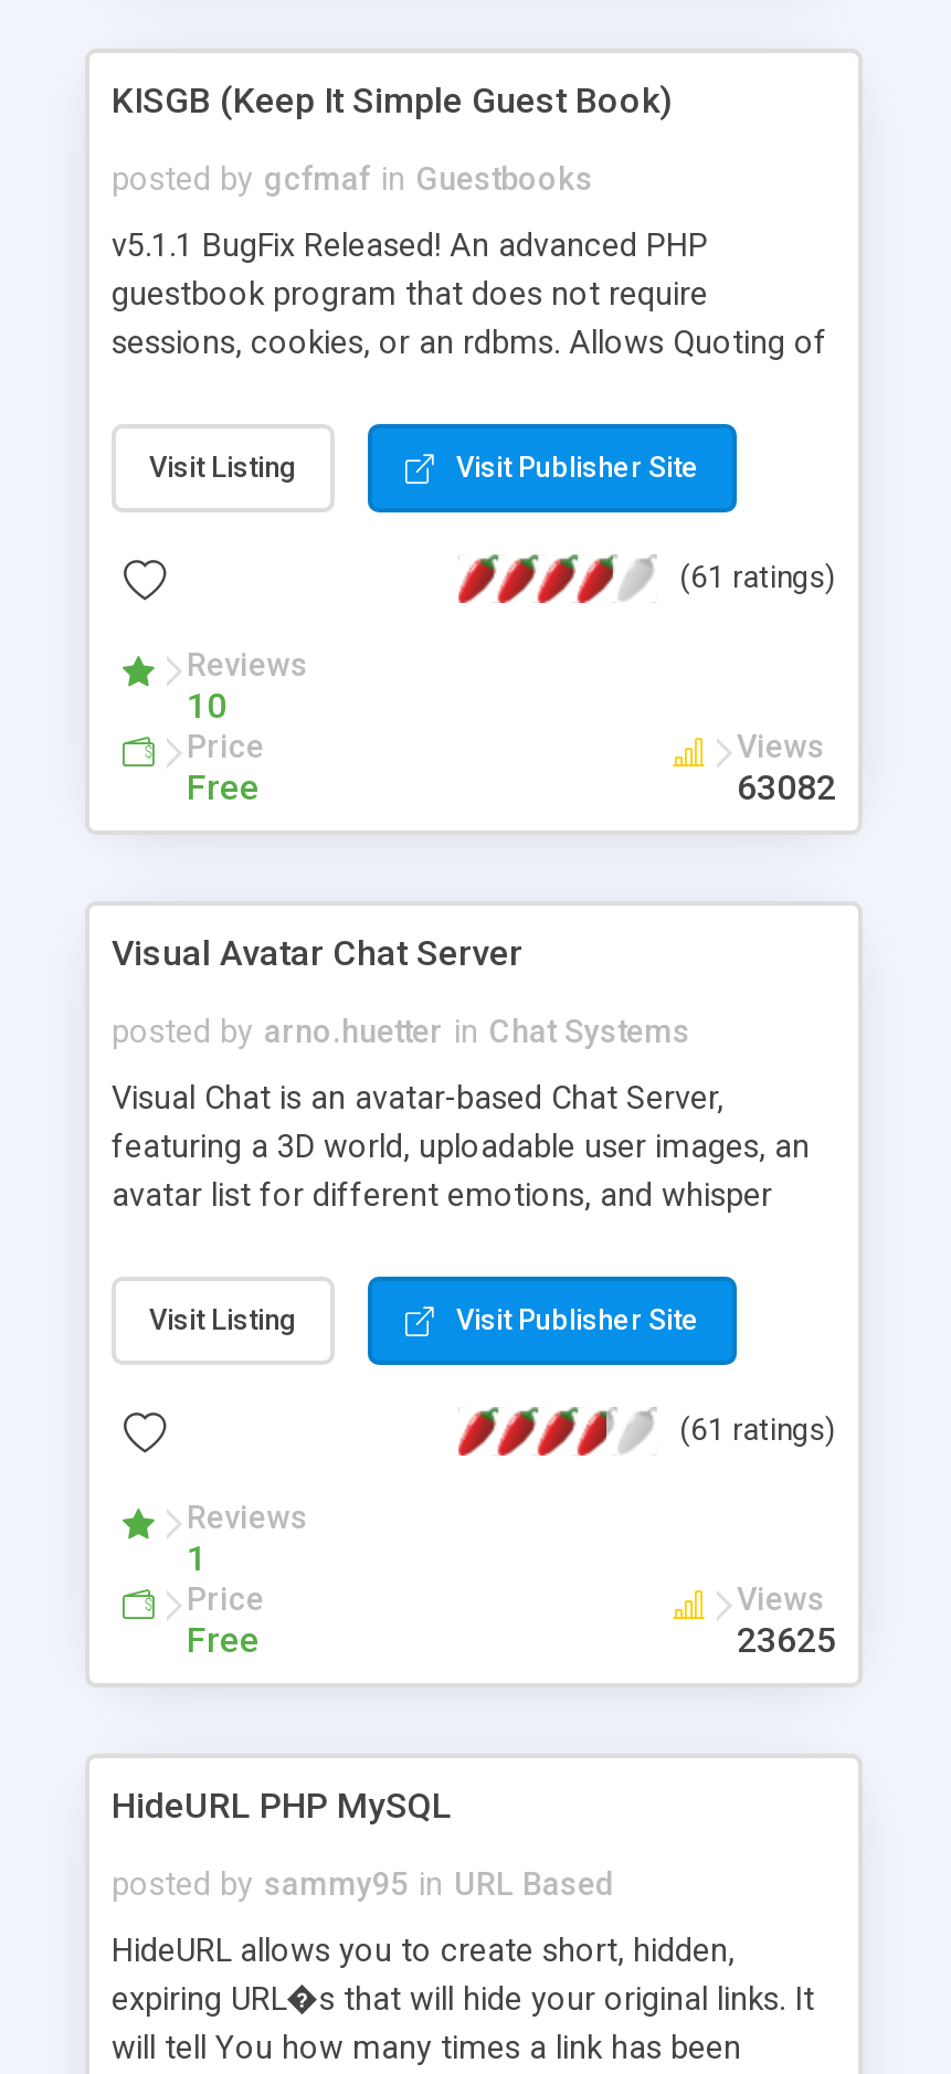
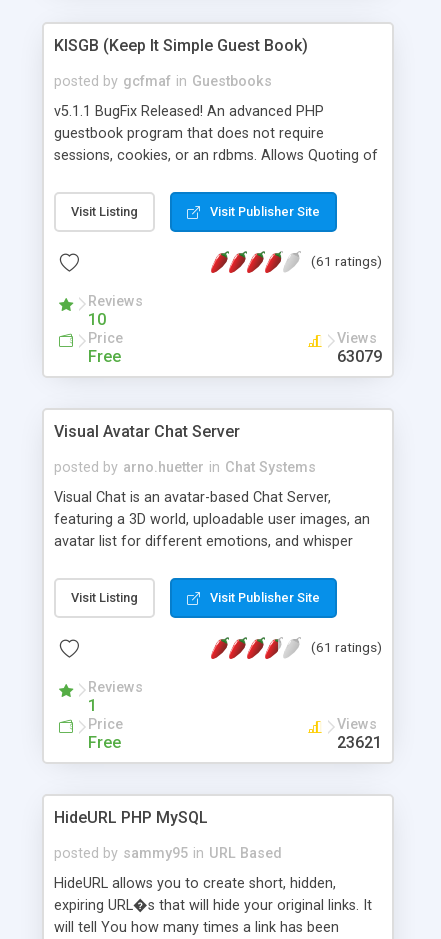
[737,766,836,808] 63082 -> [337,347,382,366] 63079
[737,1619,836,1661] 23625 -> [337,733,382,752] 23621

